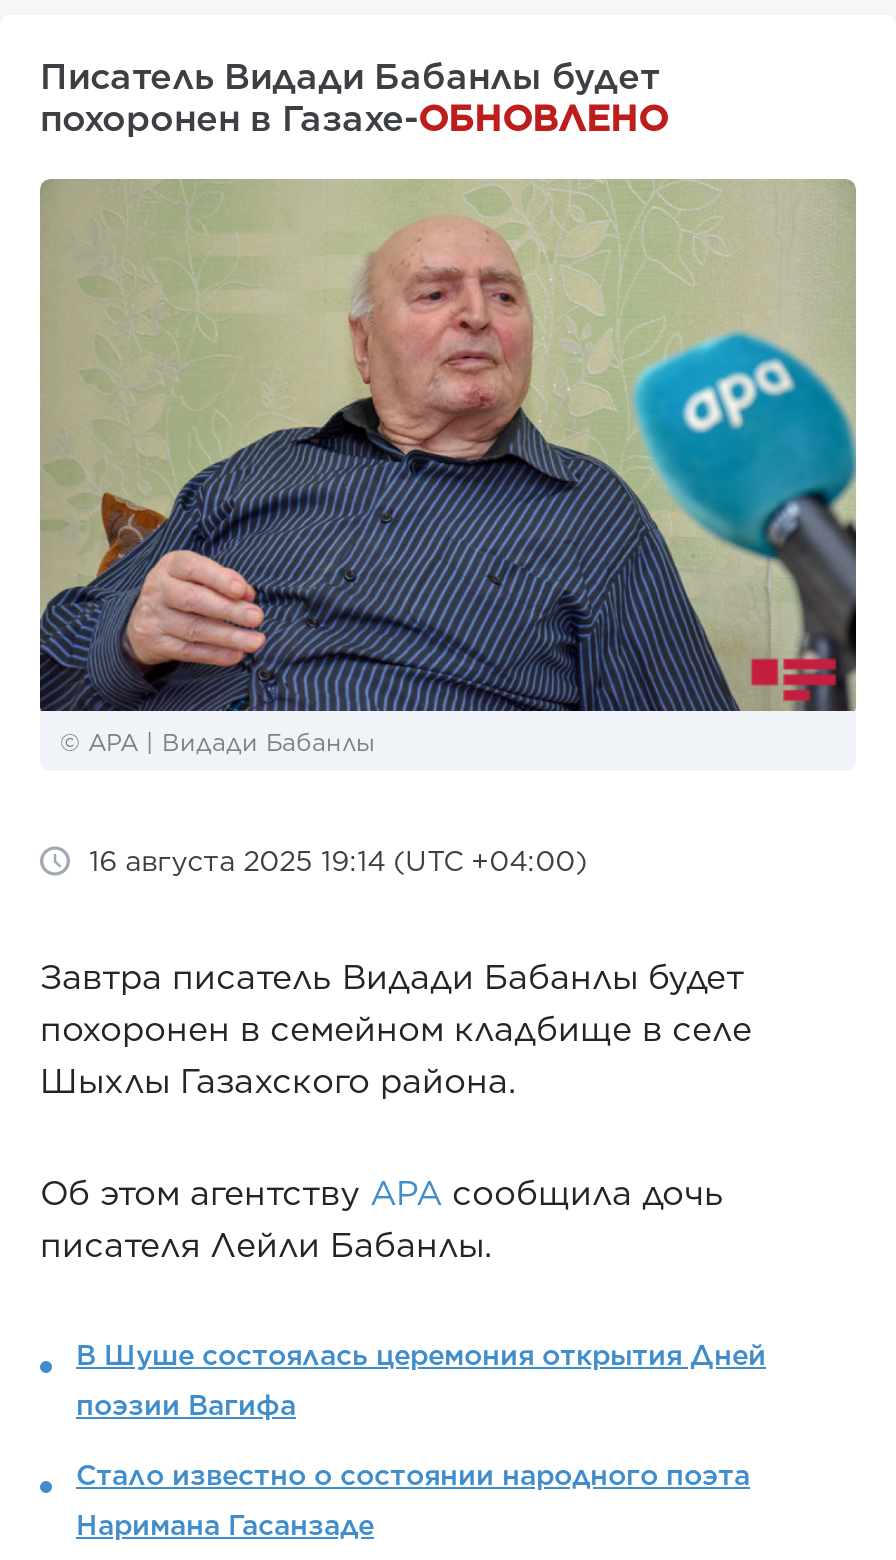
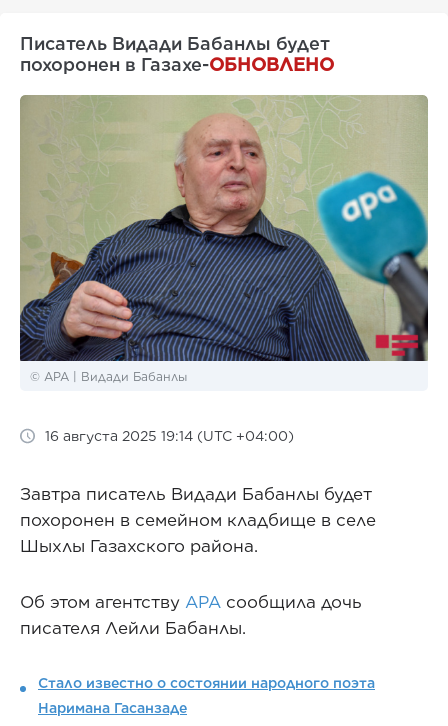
[76,1339,766,1421] В Шуше состоялась церемония открытия Дней | поэзии Вагифа -> none

